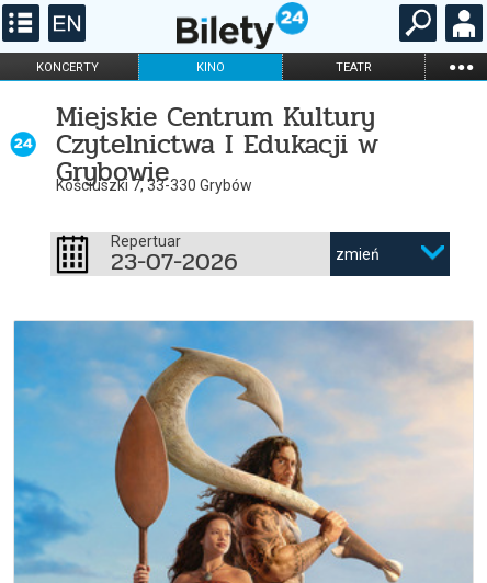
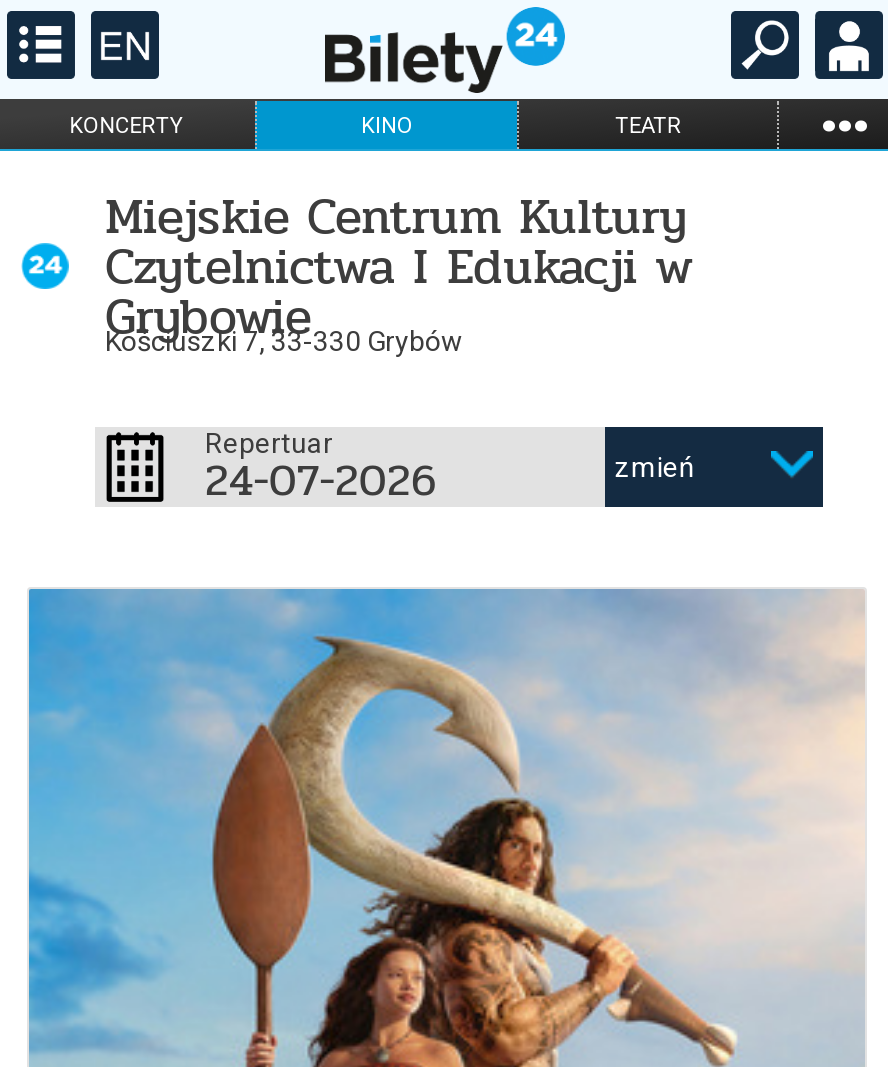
[111,243,237,281] 23-07-2026 -> [205,447,435,515] 24-07-2026

